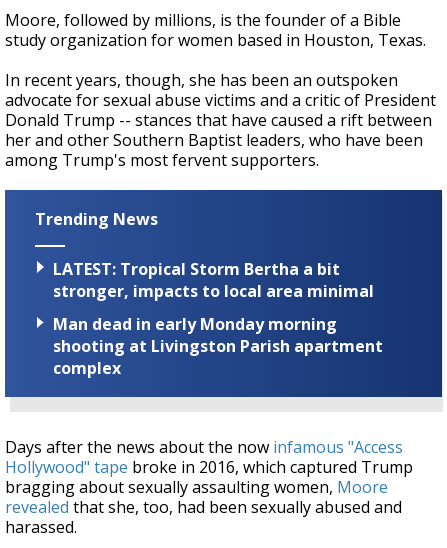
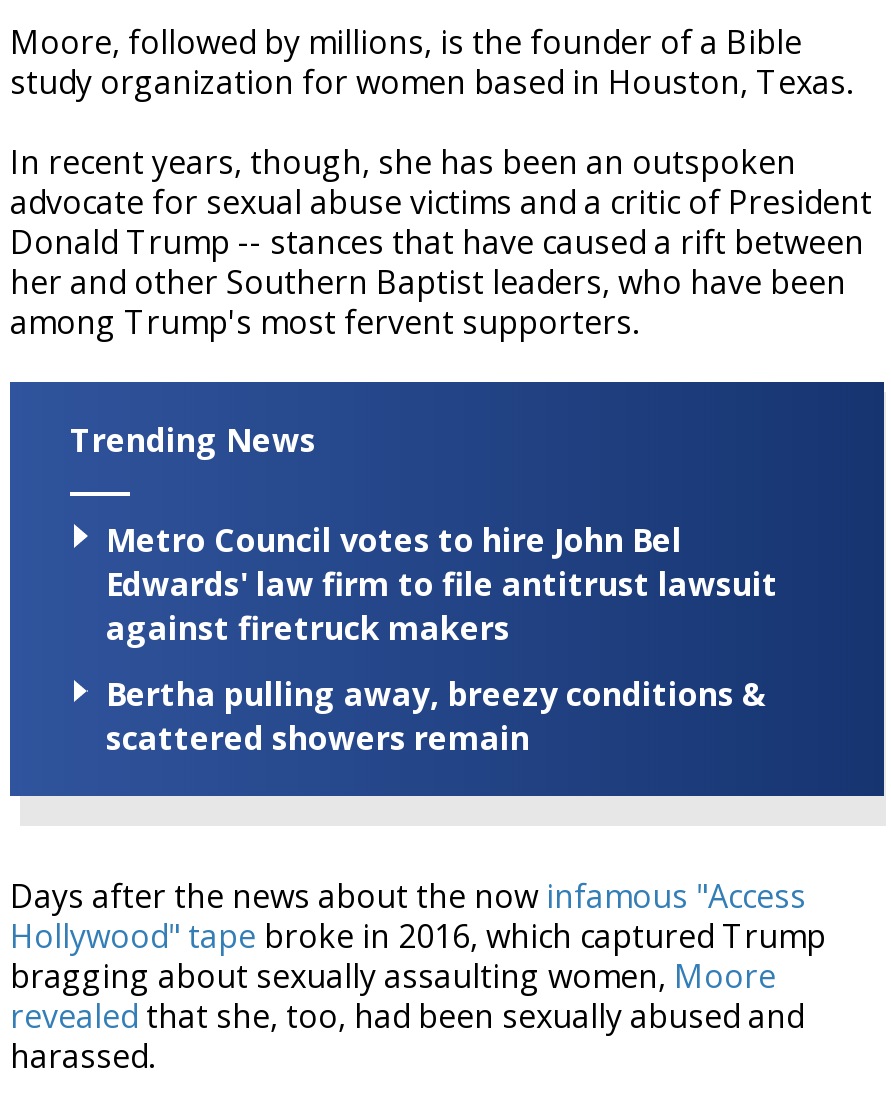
[53,258,374,302] LATEST: Tropical Storm Bertha a bit | stronger, impacts to local area minimal -> [106,518,778,650] Metro Council votes to hire John Bel | Edwards' law firm to file antitrust lawsuit | against firetruck makers
[53,313,383,379] Man dead in early Monday morning | shooting at Livingston Parish apartment | complex -> [106,673,766,761] Bertha pulling away, breezy conditions & | scattered showers remain

